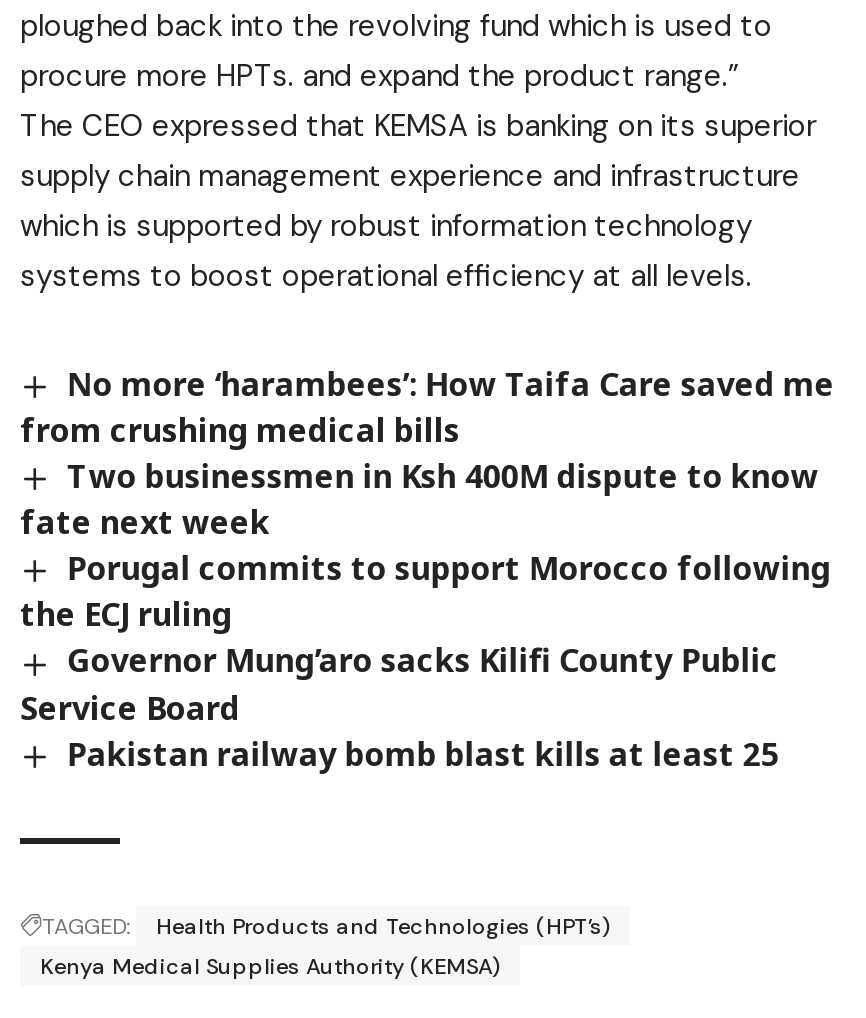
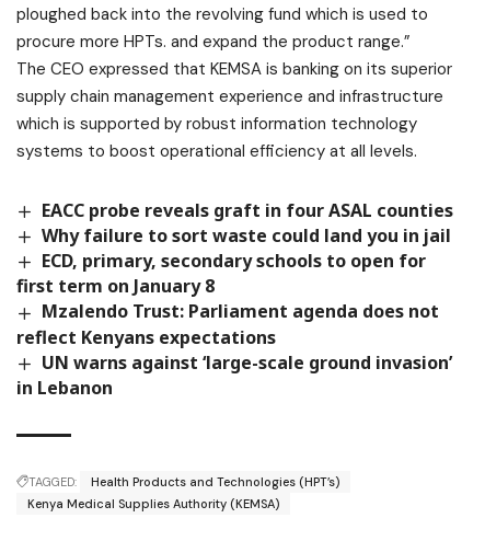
[20,362,835,775] No more ‘harambees’: How Taifa Care saved me | from crushing medical bills | Two businessmen in Ksh 400M dispute to know | fate next week | Porugal commits to support Morocco following | the ECJ ruling | Governor Mung’aro sacks Kilifi County Public | Service Board | Pakistan railway bomb blast kills at least 25 -> [16,198,454,399] EACC probe reveals graft in four ASAL counties | Why failure to sort waste could land you in jail | ECD, primary, secondary schools to open for | first term on January 8 | Mzalendo Trust: Parliament agenda does not | reflect Kenyans expectations | UN warns against ‘large-scale ground invasion’ | in Lebanon

